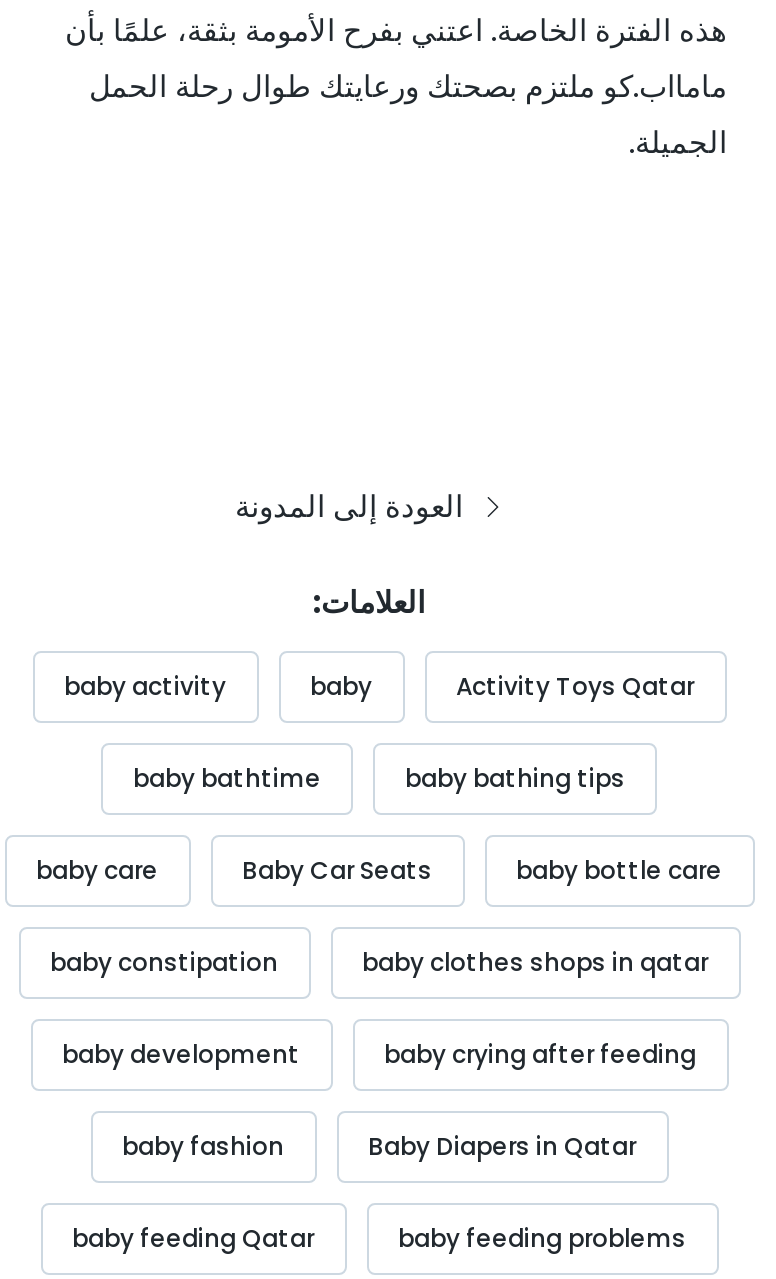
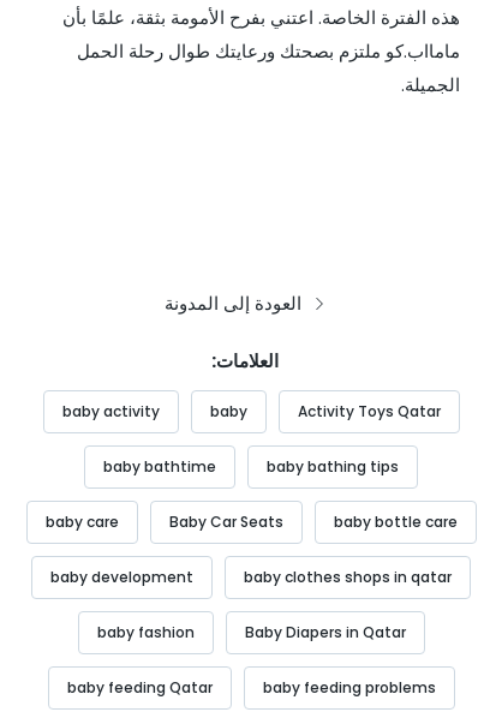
[50,945,696,1071] baby constipation | baby crying after feeding -> none

